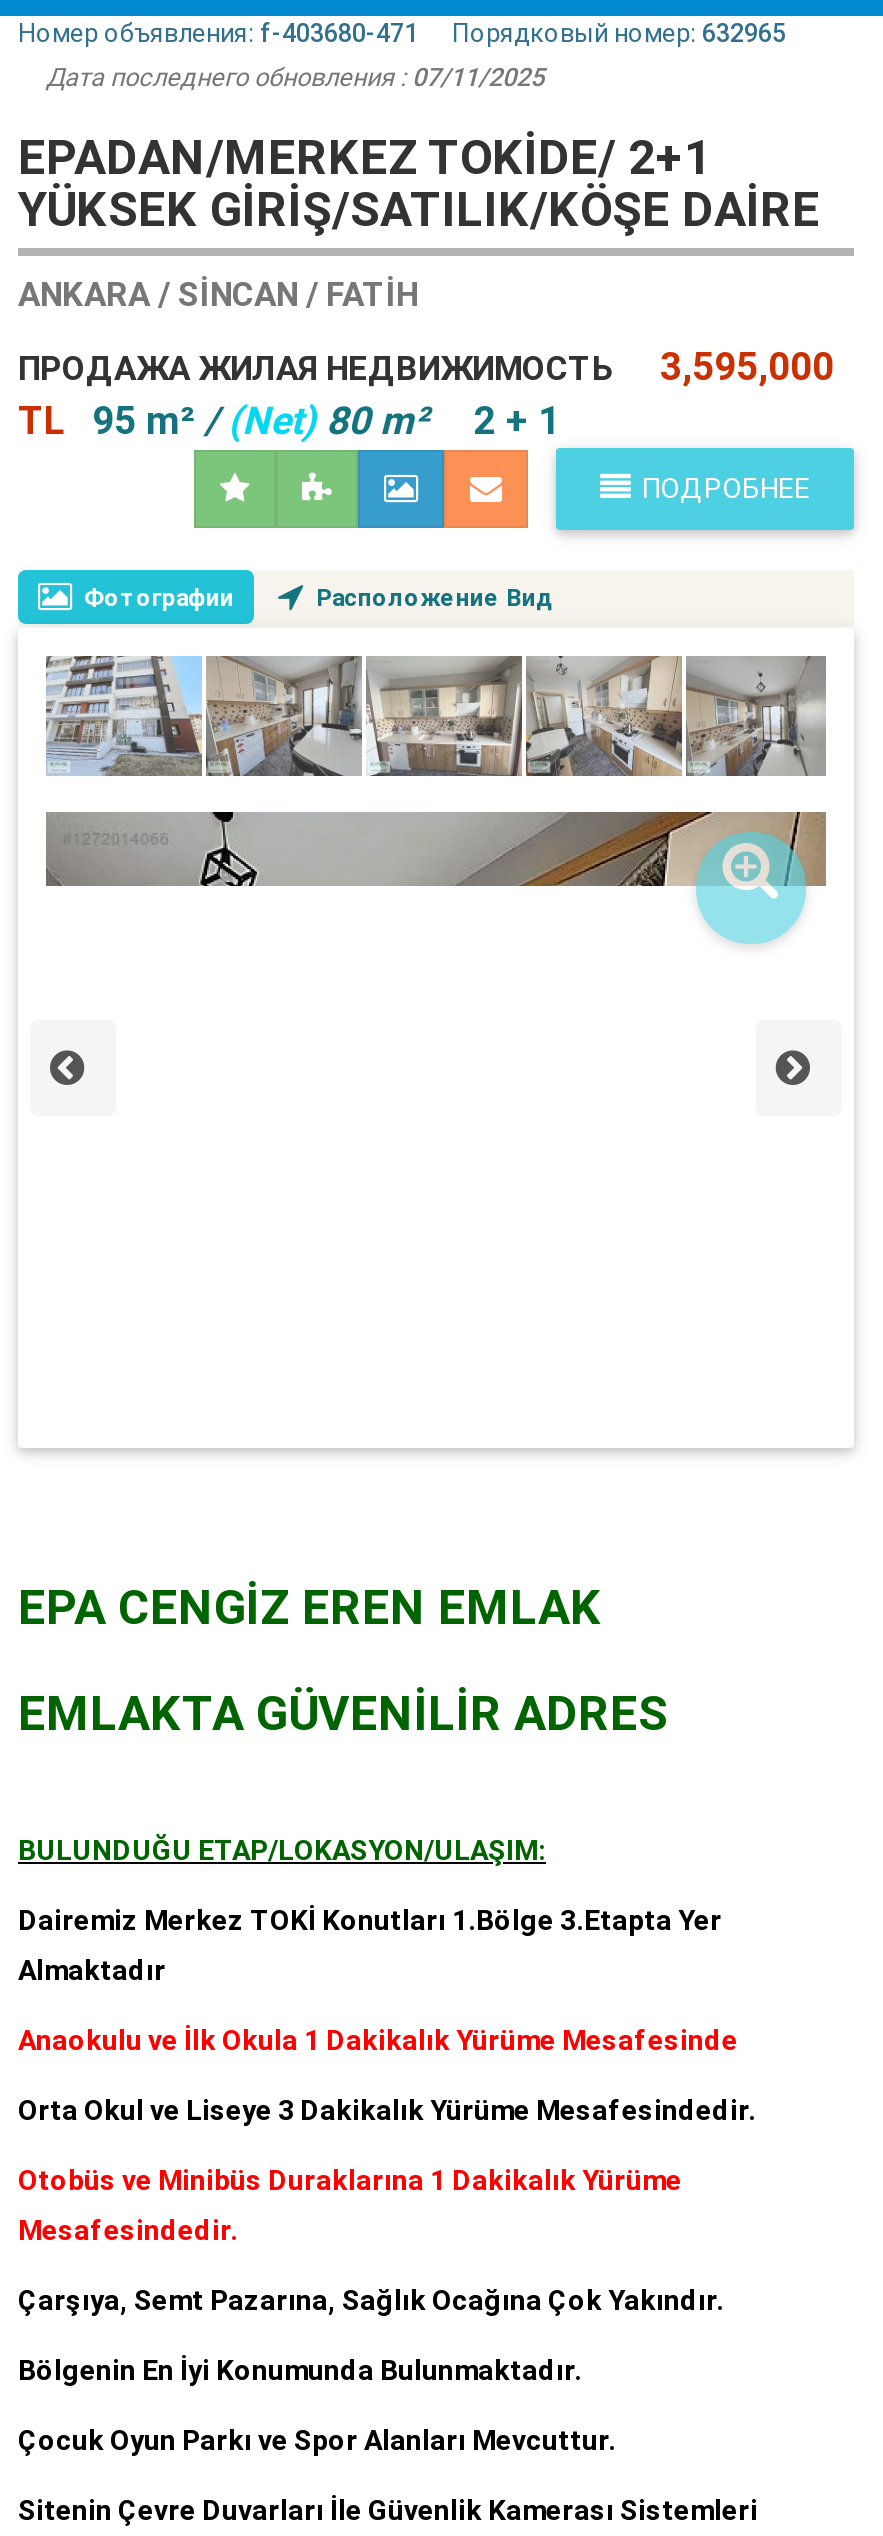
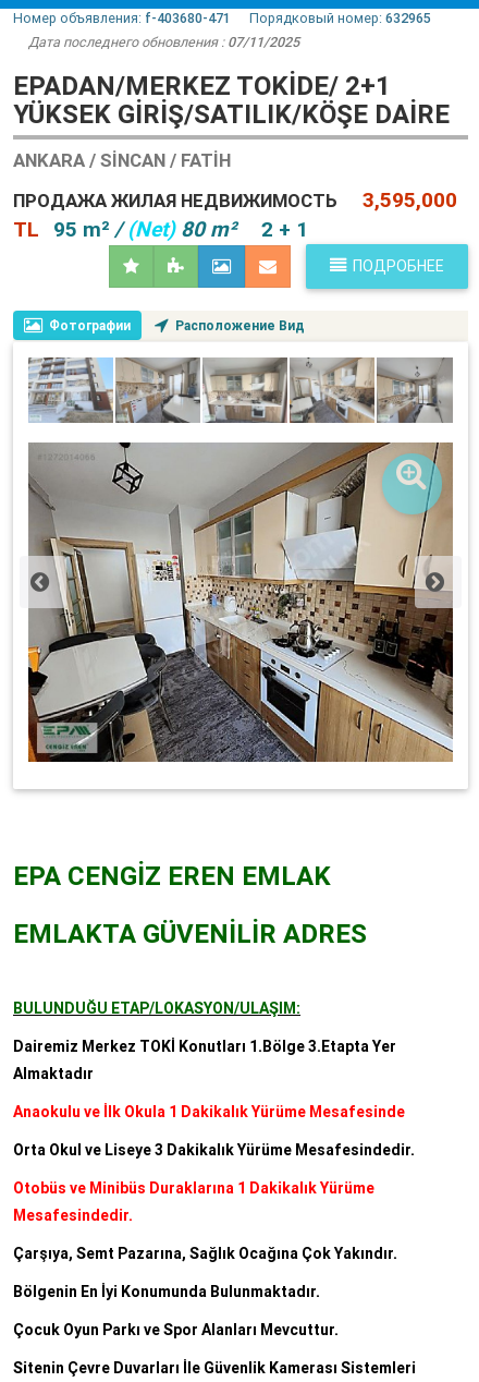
none -> [27,483,454,763] [image]

